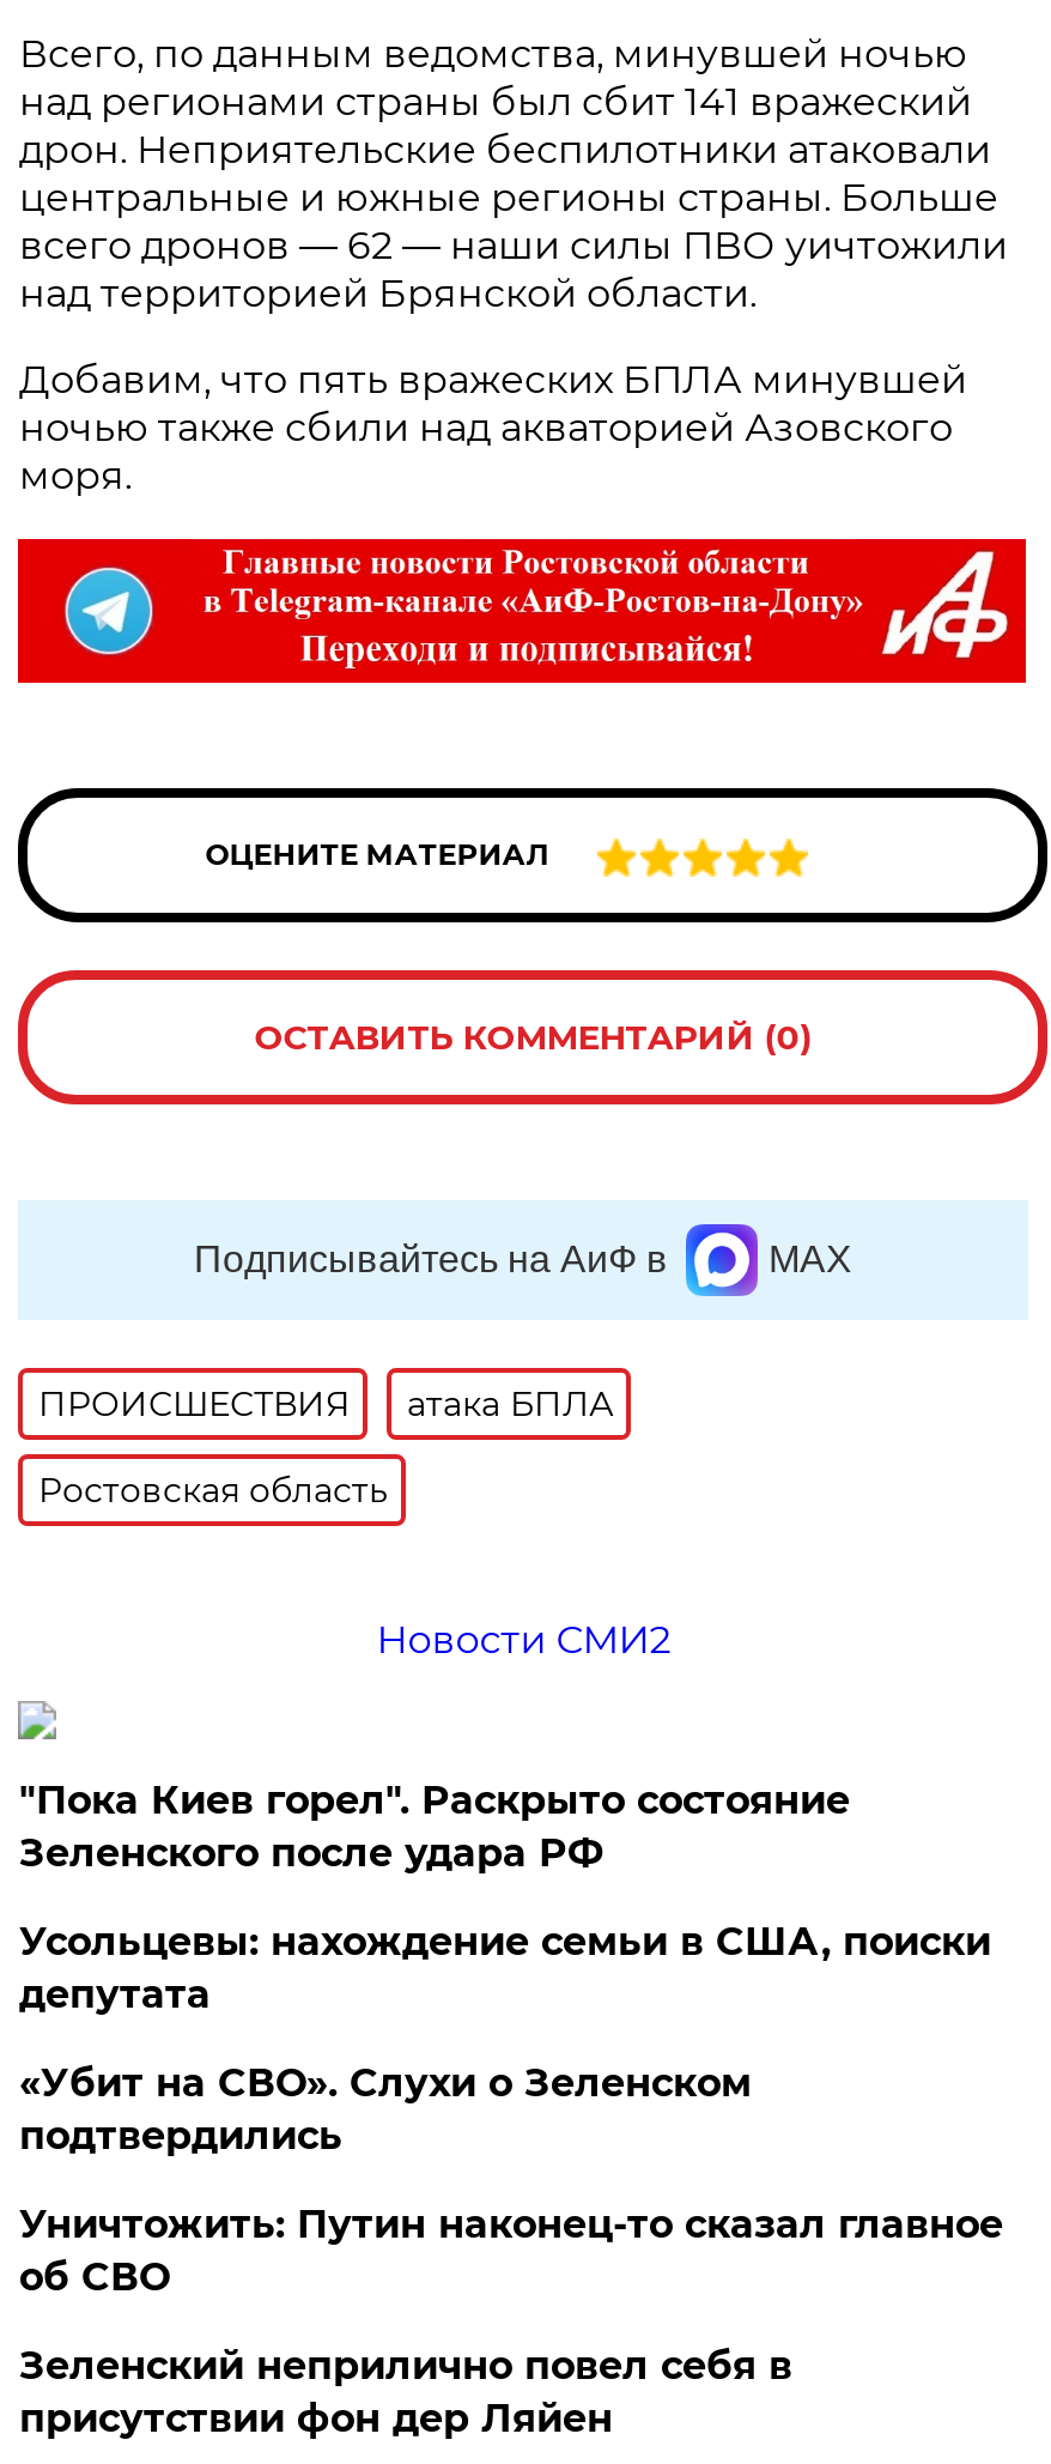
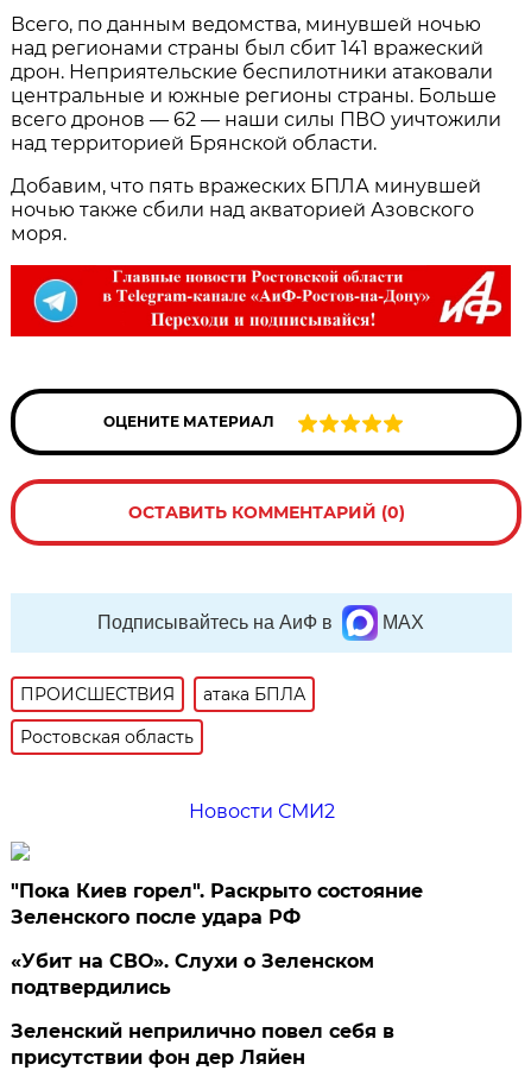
[19,1919,991,2017] Усольцевы: нахождение семьи в США, поиски | депутата -> none
[19,2202,1003,2300] Уничтожить: Путин наконец-то сказал главное | об СВО -> none

